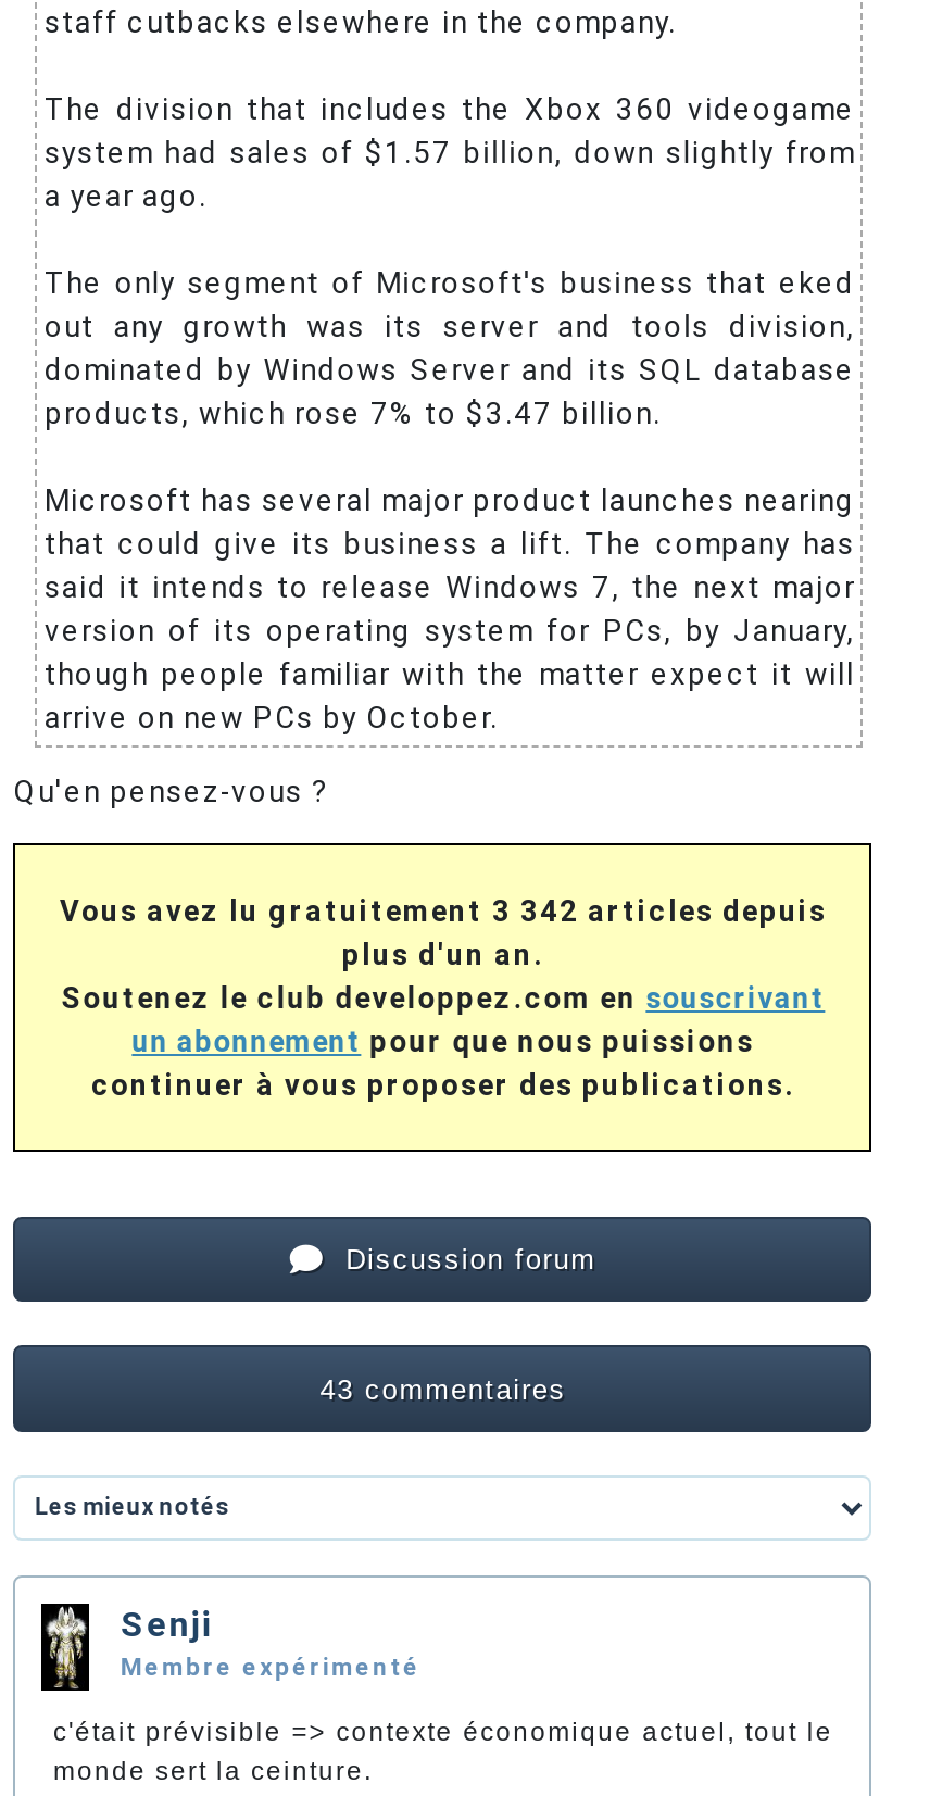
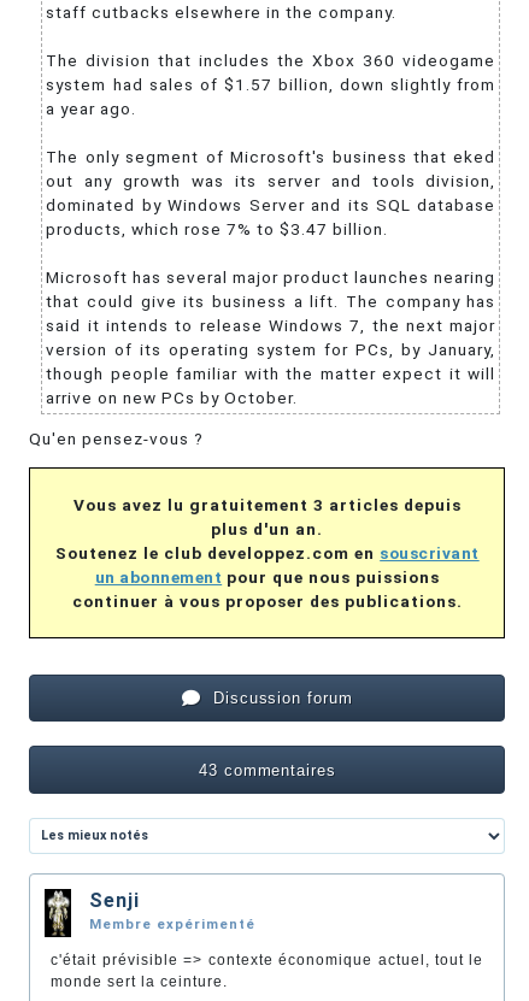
[60,893,827,928] Vous avez lu gratuitement 3 342 articles depuis -> [73,495,461,514] Vous avez lu gratuitement 3 articles depuis

